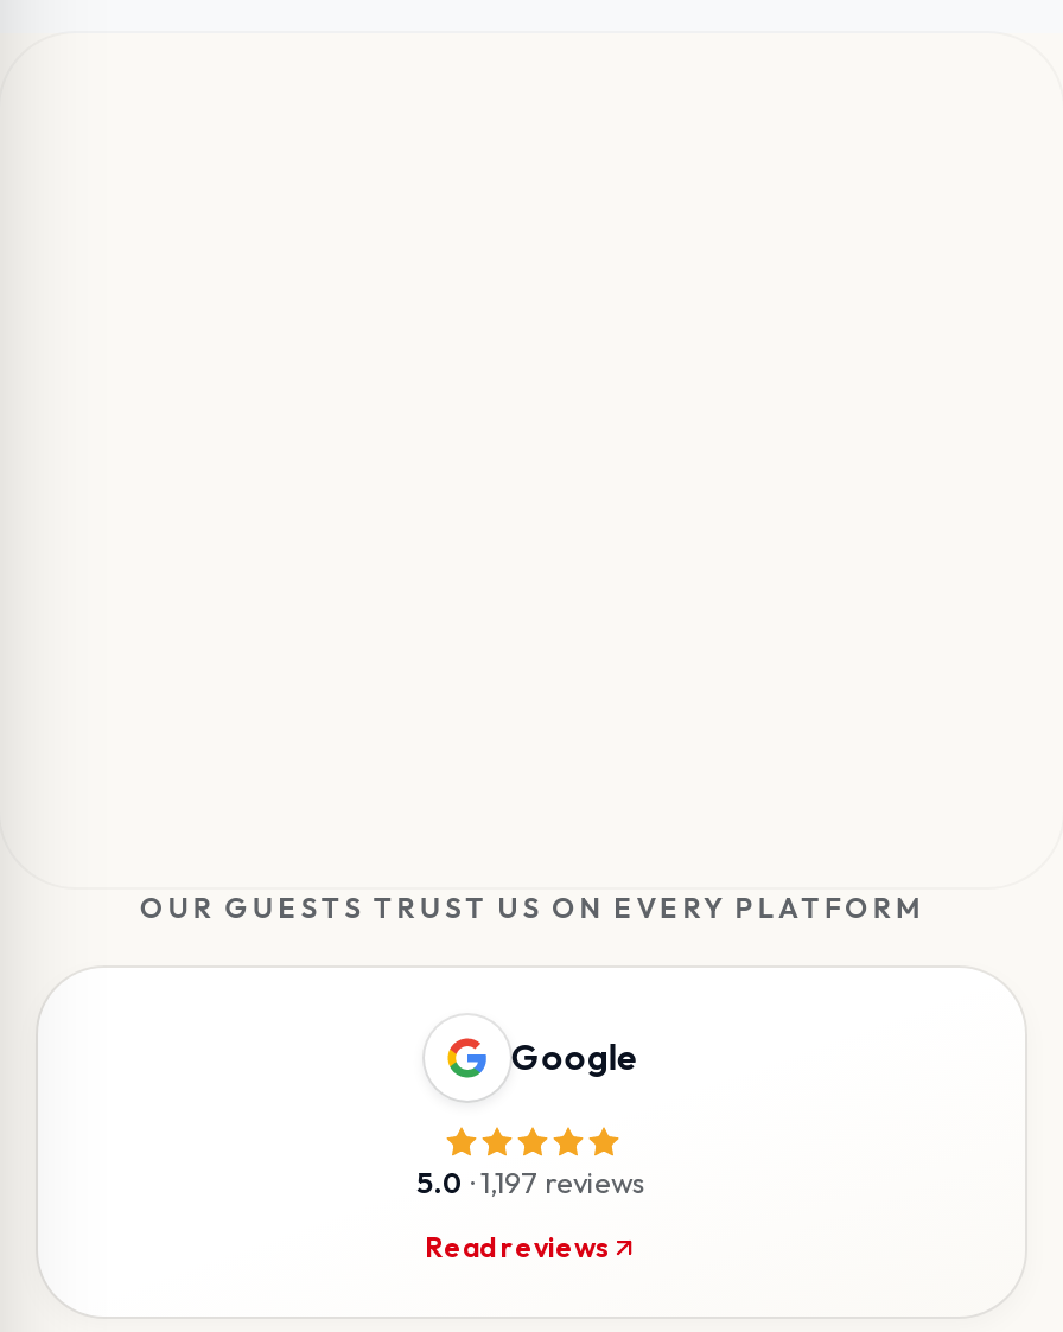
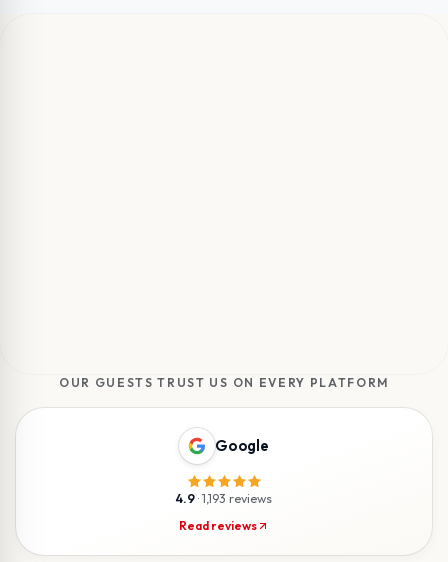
[416,1162,647,1200] 5.0 · 1,197 reviews -> [176,490,272,506] 4.9 · 1,193 reviews

